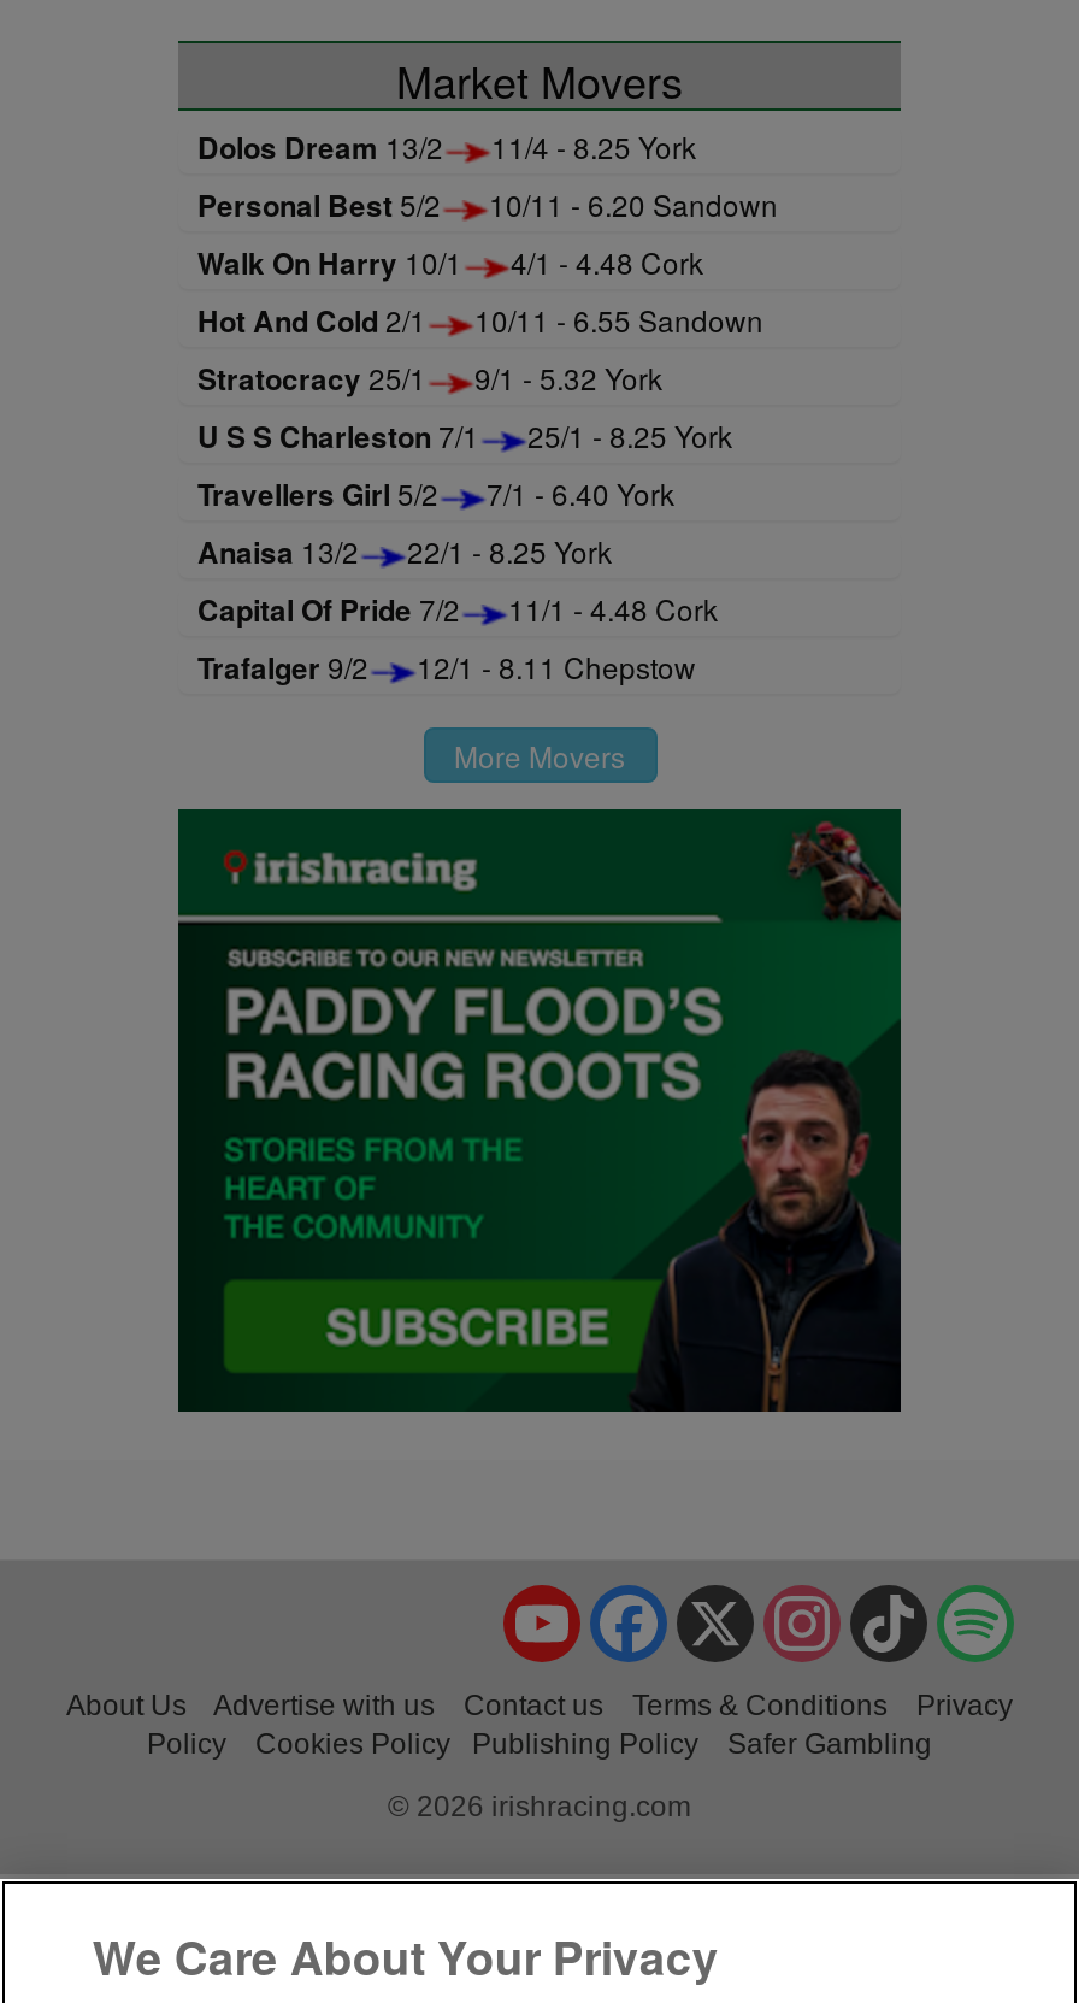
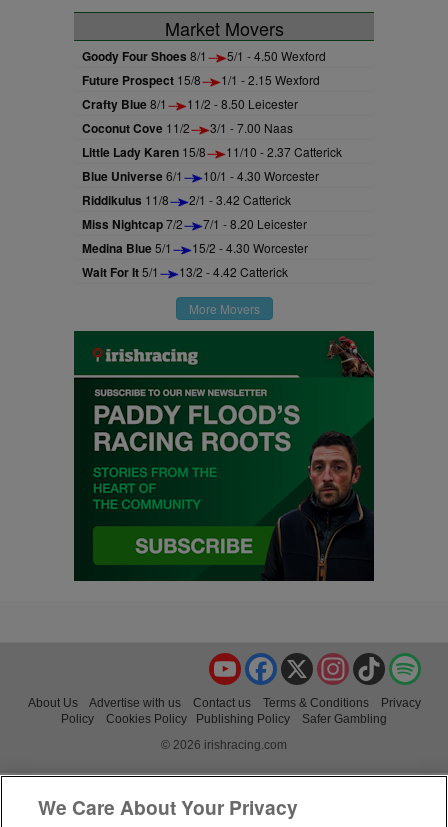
[197,126,778,690] Dolos Dream 13/2 | 11/4 - 8.25 York | Personal Best 5/2 | 10/11 - 6.20 Sandown | Walk On Harry 10/1 | 4/1 - 4.48 Cork | Hot And Cold 2/1 | 10/11 - 6.55 Sandown | Stratocracy 25/1 | 9/1 - 5.32 York | U S S Charleston 7/1 | 25/1 - 8.25 York | Travellers Girl 5/2 | 7/1 - 6.40 York | Anaisa 13/2 | 22/1 - 8.25 York | Capital Of Pride 7/2 | 11/1 - 4.48 Cork | Trafalger 9/2 | 12/1 - 8.11 Chepstow -> [82,47,342,281] Goody Four Shoes 8/1 | 5/1 - 4.50 Wexford | Future Prospect 15/8 | 1/1 - 2.15 Wexford | Crafty Blue 8/1 | 11/2 - 8.50 Leicester | Coconut Cove 11/2 | 3/1 - 7.00 Naas | Little Lady Karen 15/8 | 11/10 - 2.37 Catterick | Blue Universe 6/1 | 10/1 - 4.30 Worcester | Riddikulus 11/8 | 2/1 - 3.42 Catterick | Miss Nightcap 7/2 | 7/1 - 8.20 Leicester | Medina Blue 5/1 | 15/2 - 4.30 Worcester | Wait For It 5/1 | 13/2 - 4.42 Catterick

